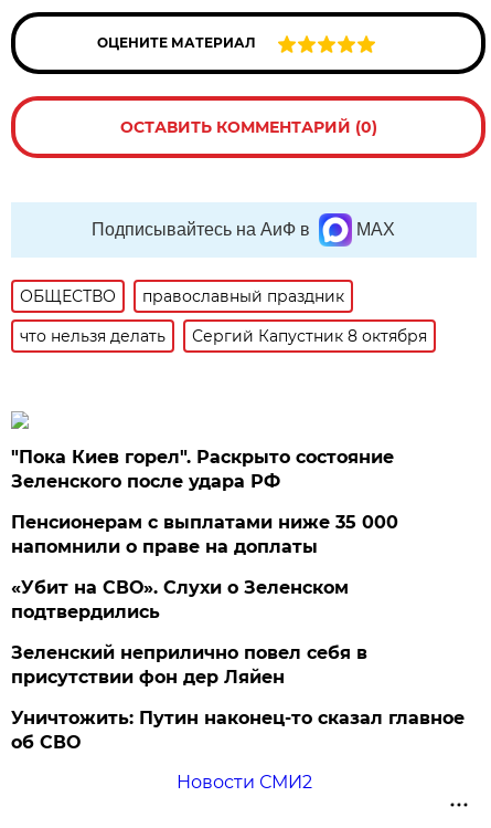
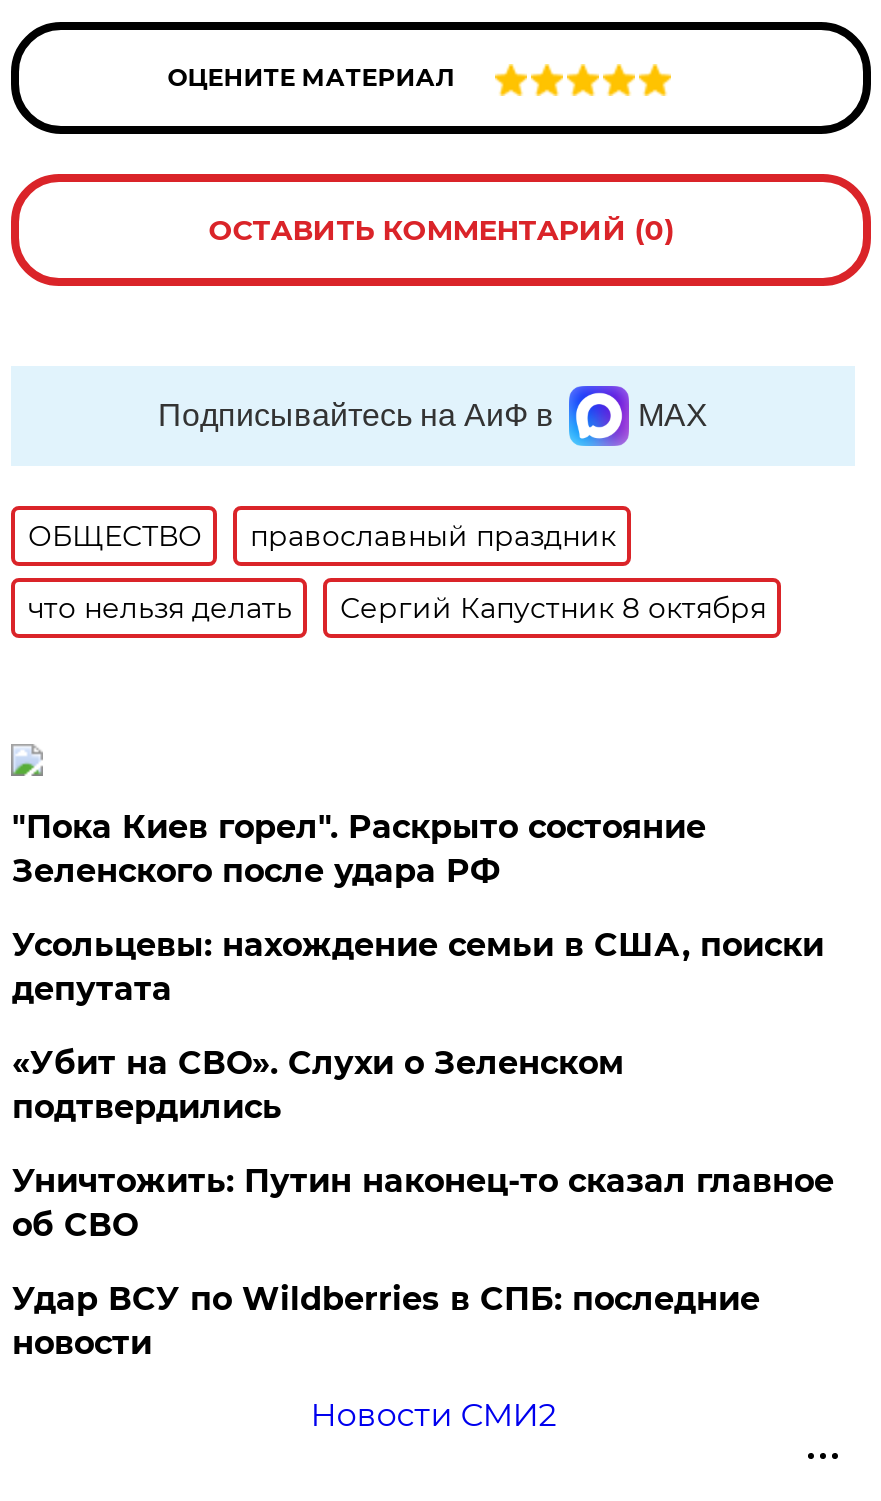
[11,512,399,557] Пенсионерам с выплатами ниже 35 000 | напомнили о праве на доплаты -> [12,926,824,1008] Усольцевы: нахождение семьи в США, поиски | депутата
[11,642,368,688] Зеленский неприлично повел cебя в | присутствии фон дер Ляйен -> none
moved [11,708,465,753] -> [12,1162,834,1244]: Уничтожить: Путин наконец-то сказал главное | об СВО
none -> [12,1280,760,1362] Удар ВСУ по Wildberries в СПБ: последние | новости

